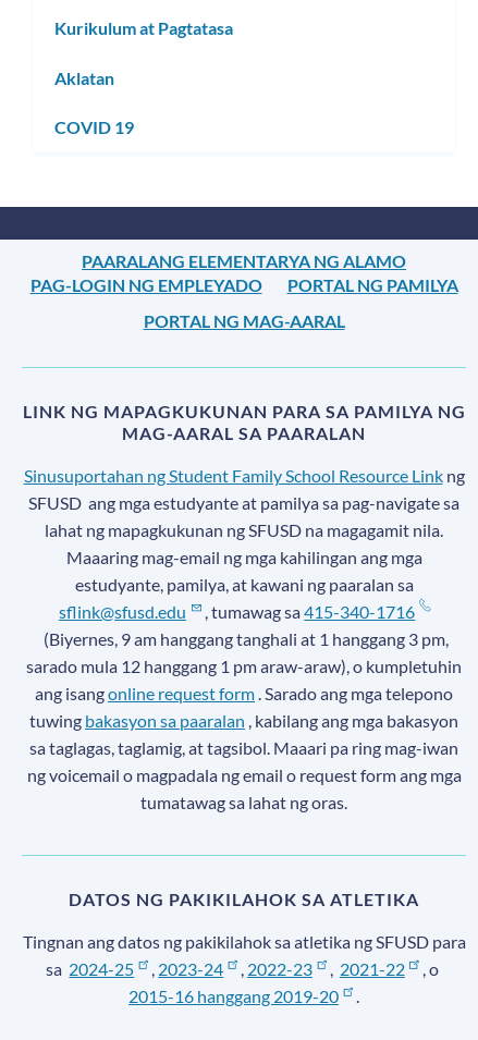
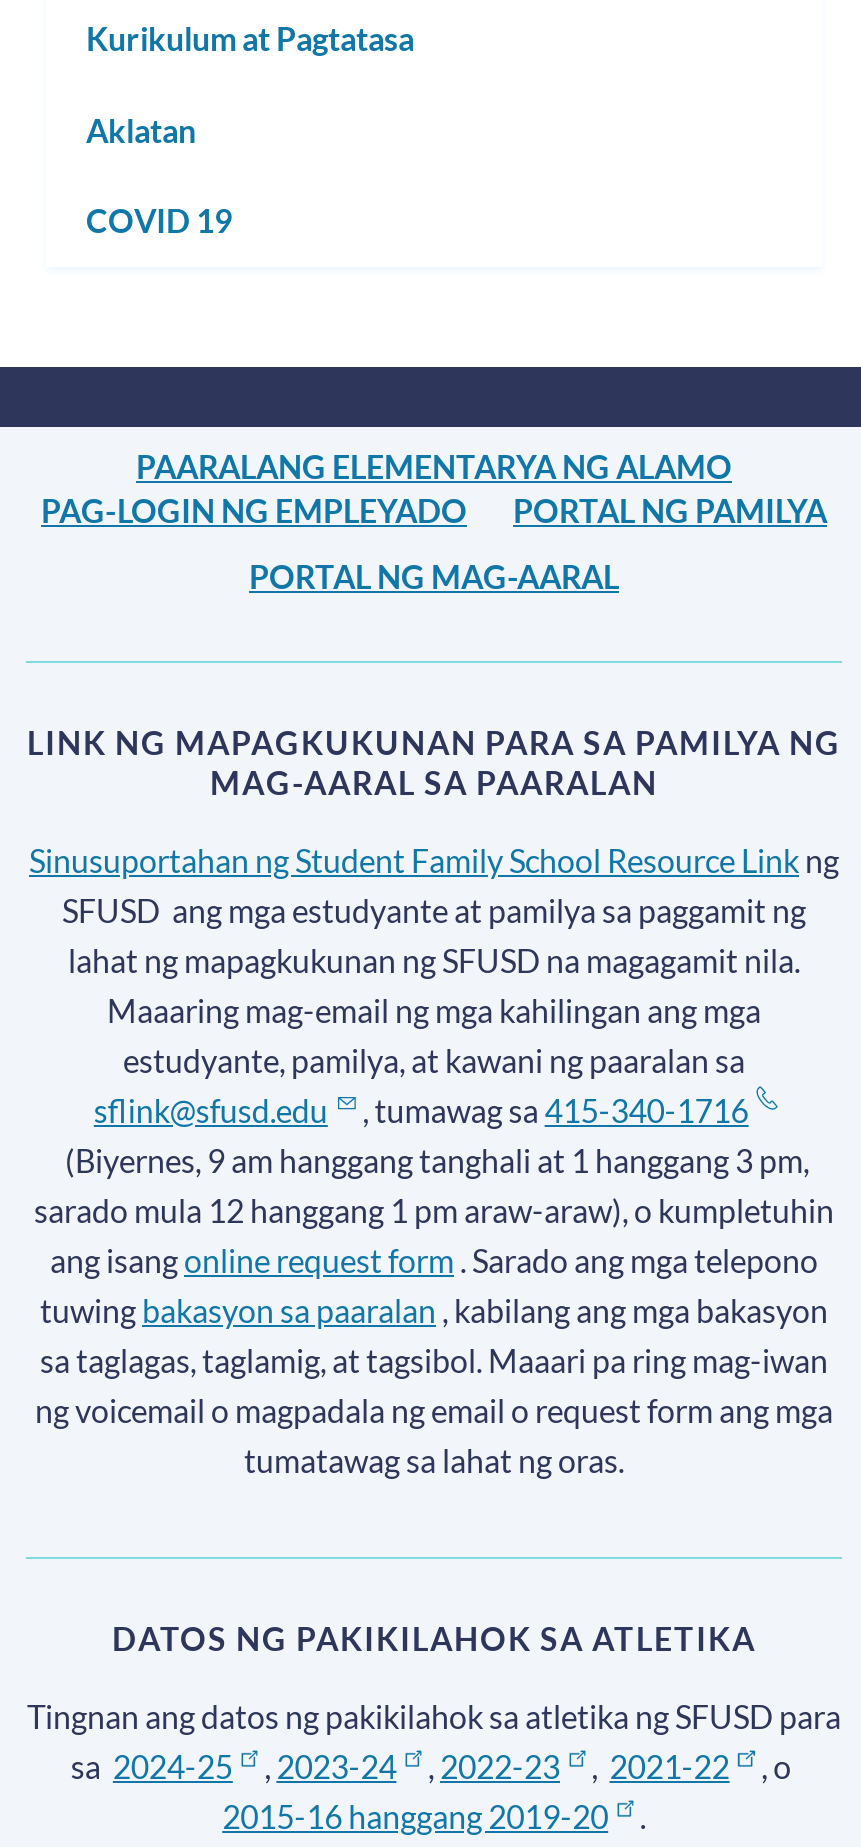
[28,492,459,513] SFUSD ang mga estudyante at pamilya sa pag-navigate sa -> [62,891,806,929] SFUSD ang mga estudyante at pamilya sa paggamit ng

